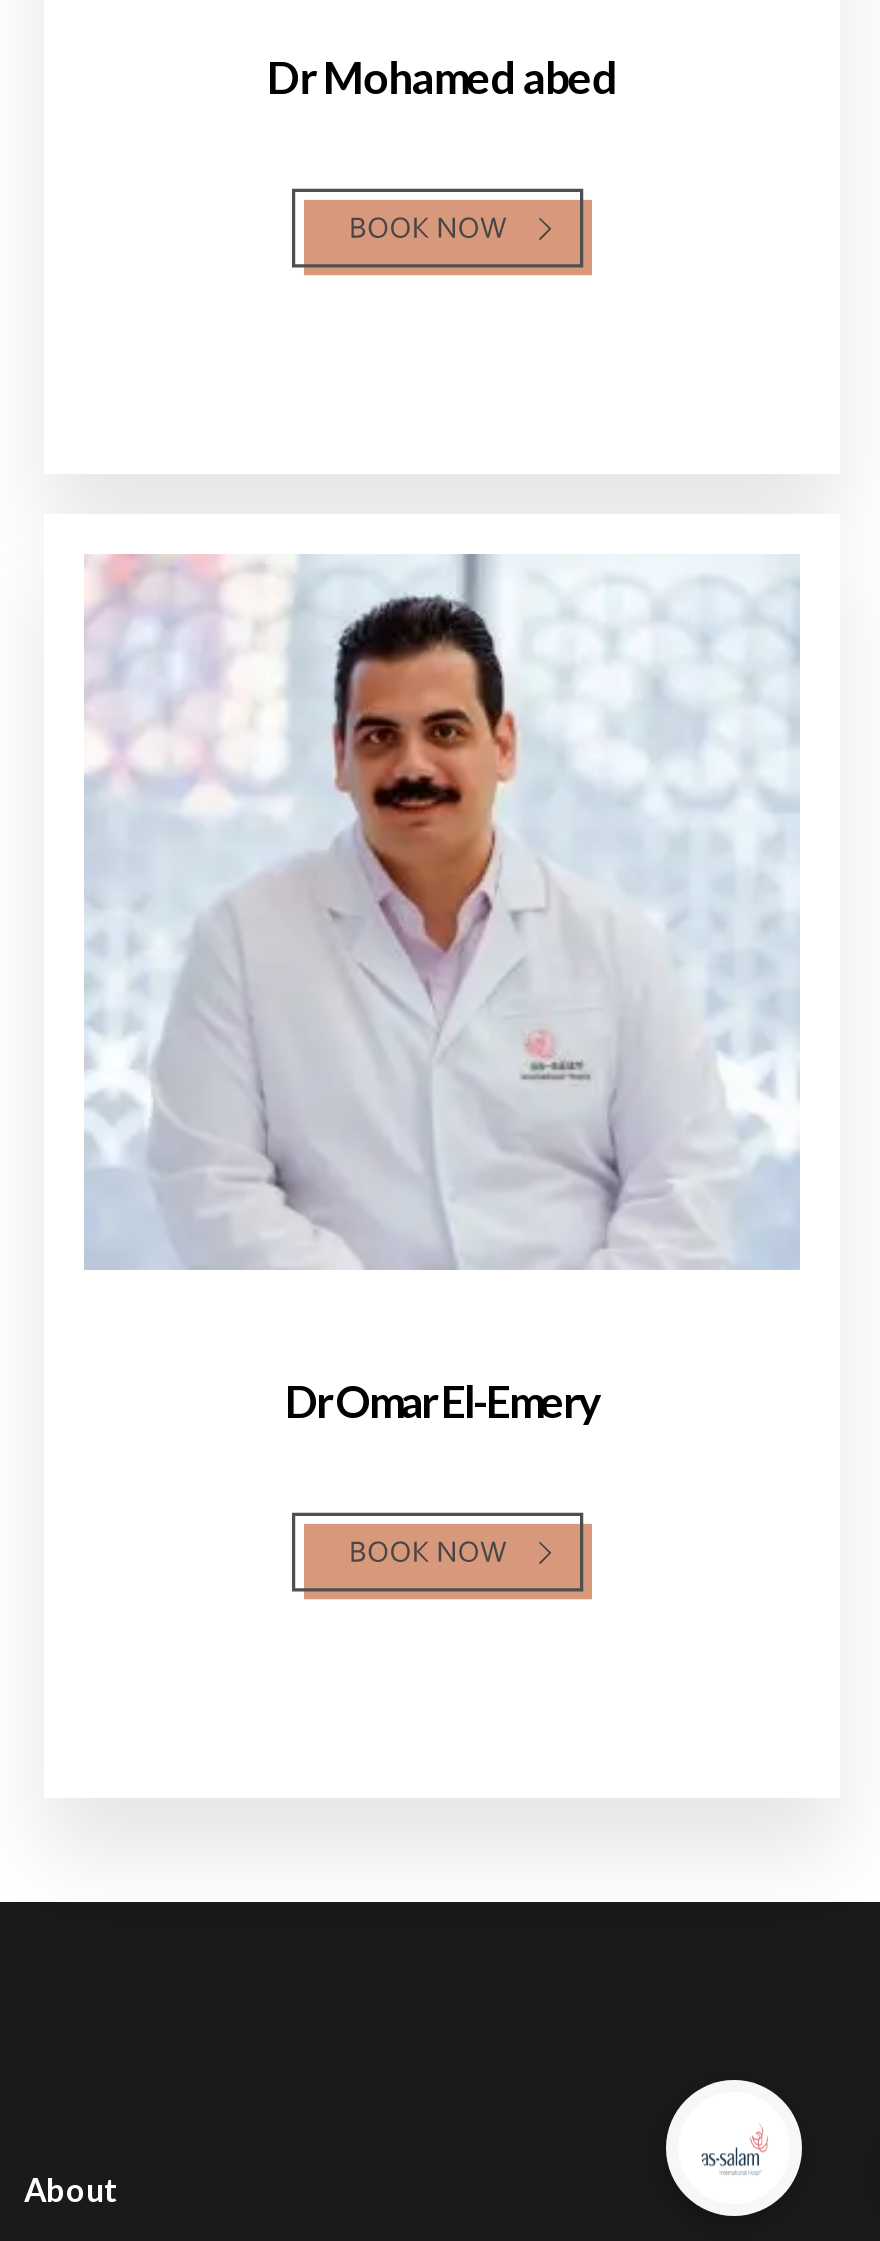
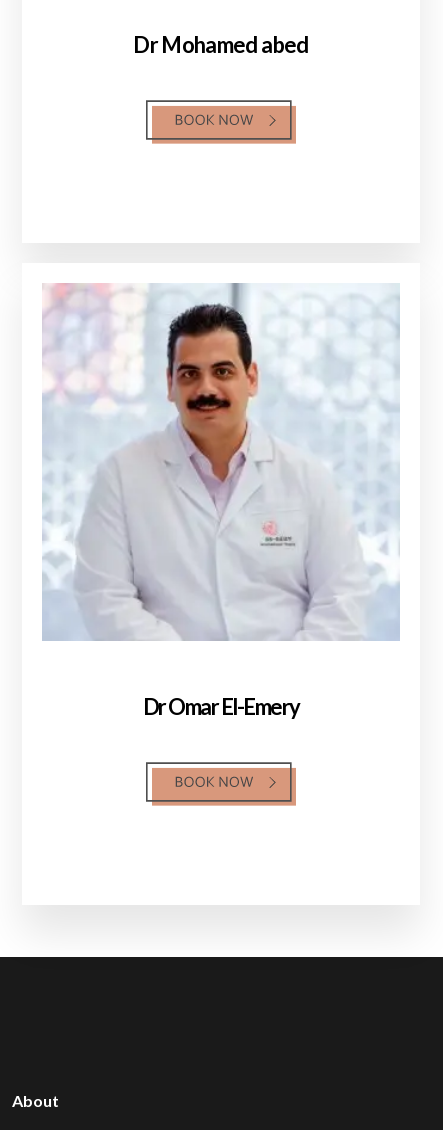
[664,2078,804,2218] [image] -> none

